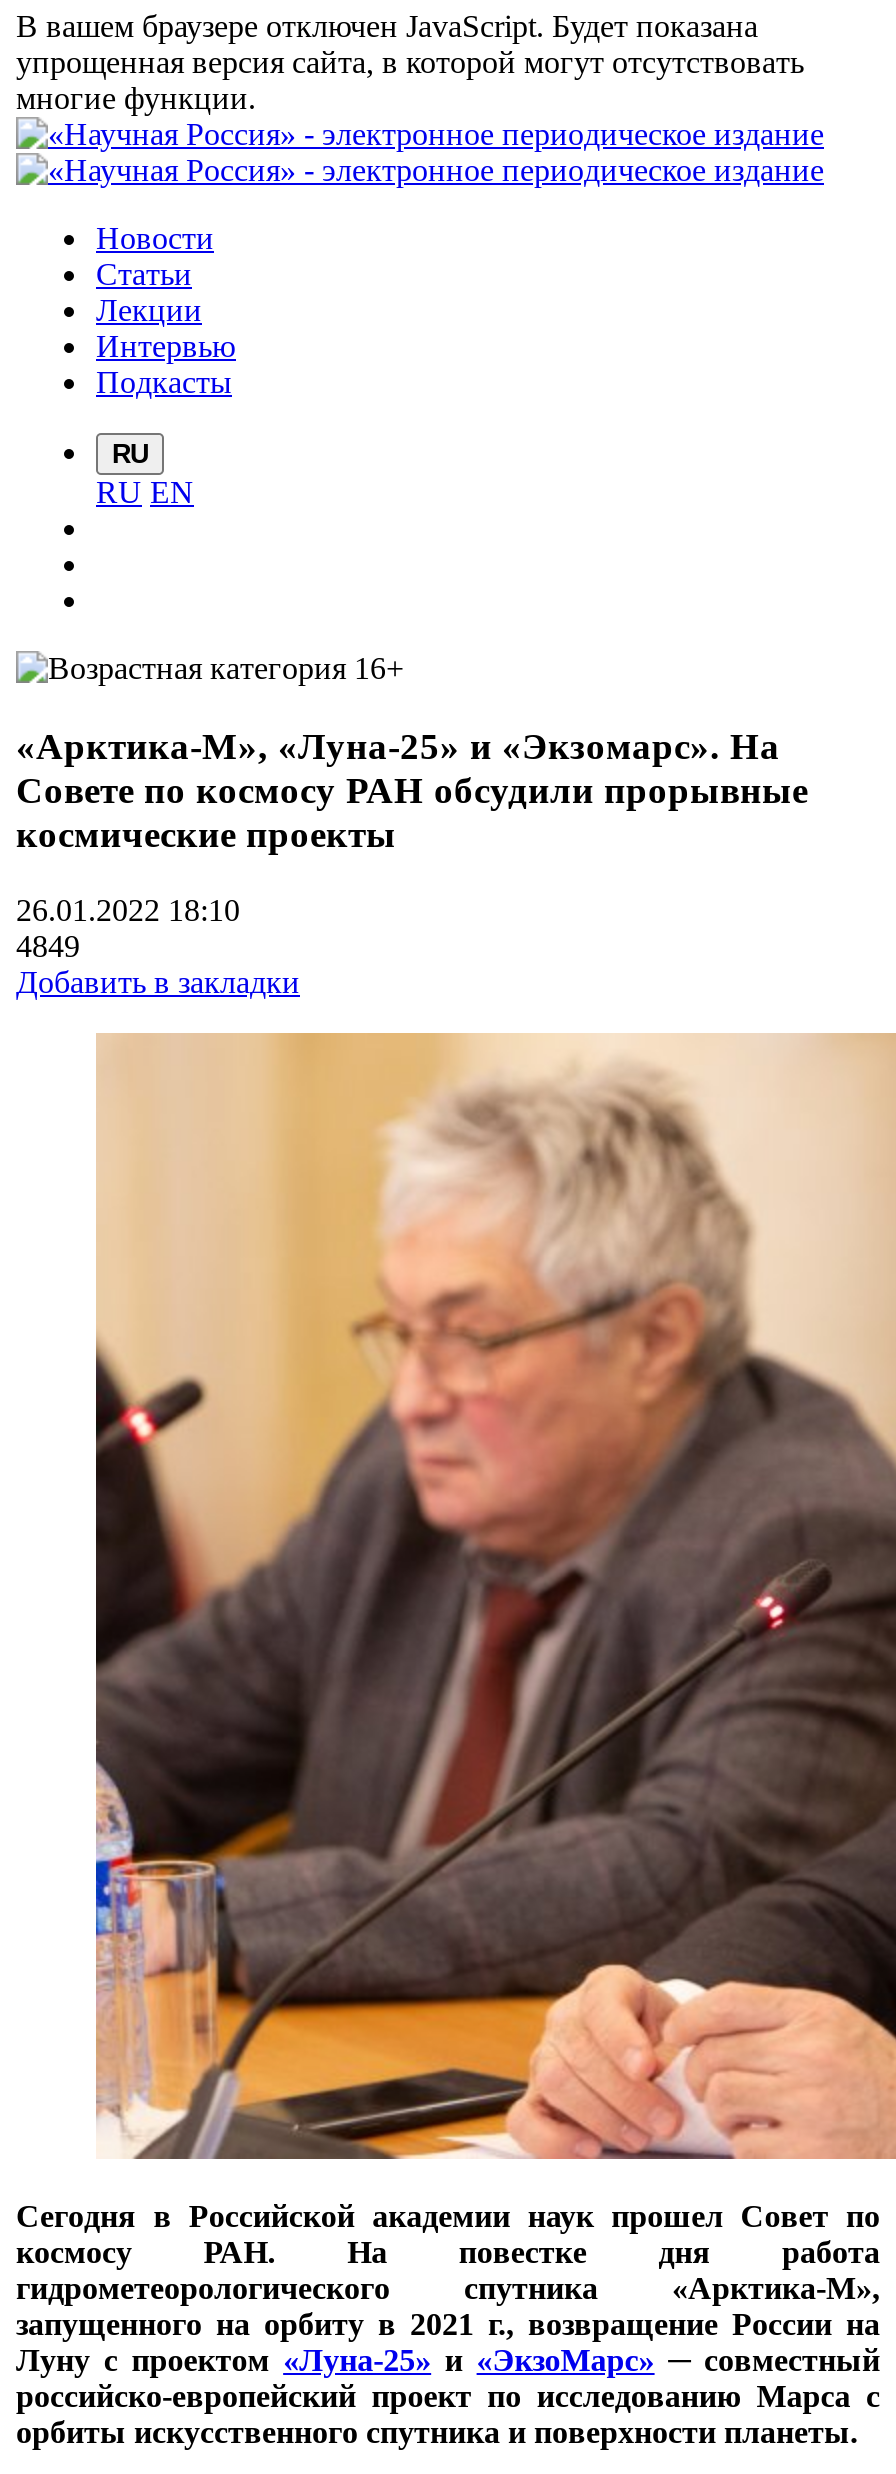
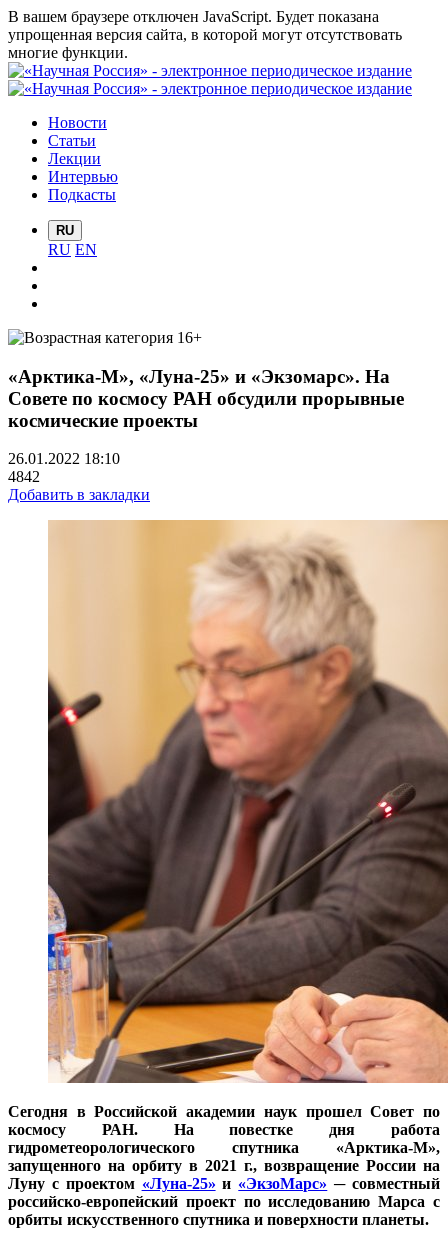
[16,930,80,964] 4849 -> [8,468,40,485] 4842

